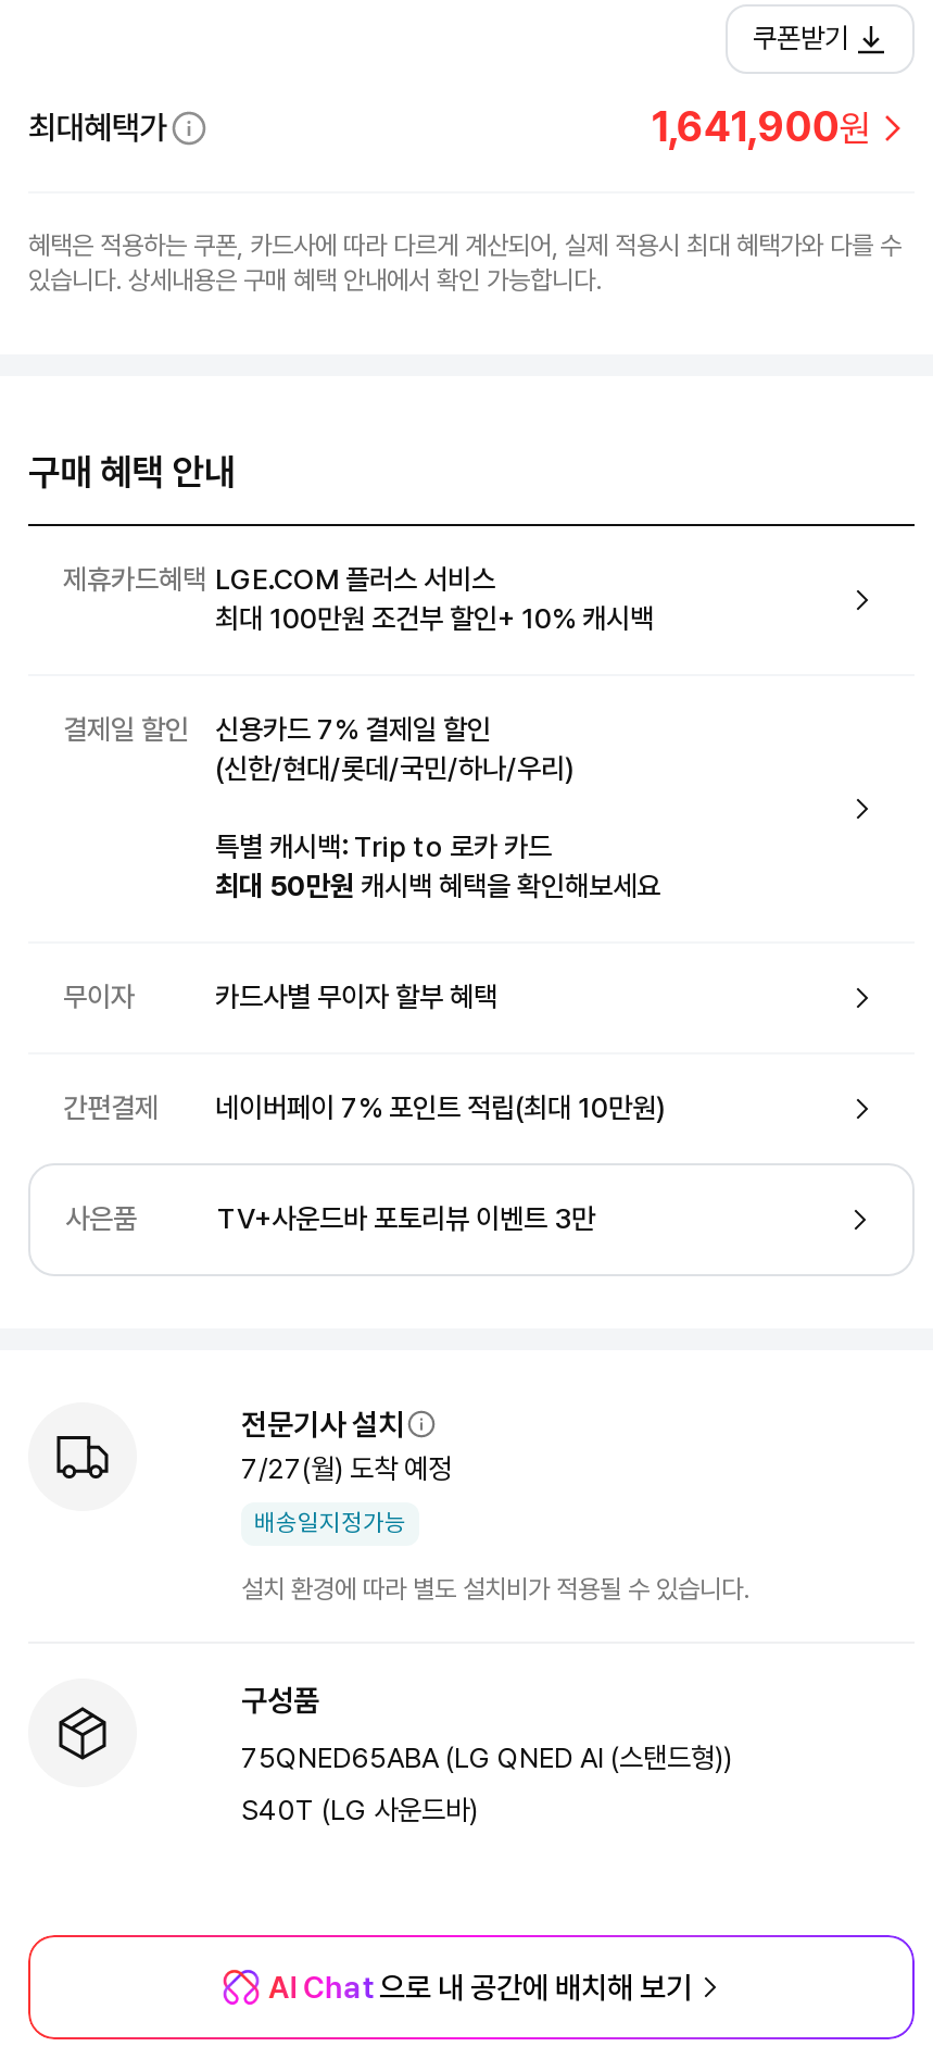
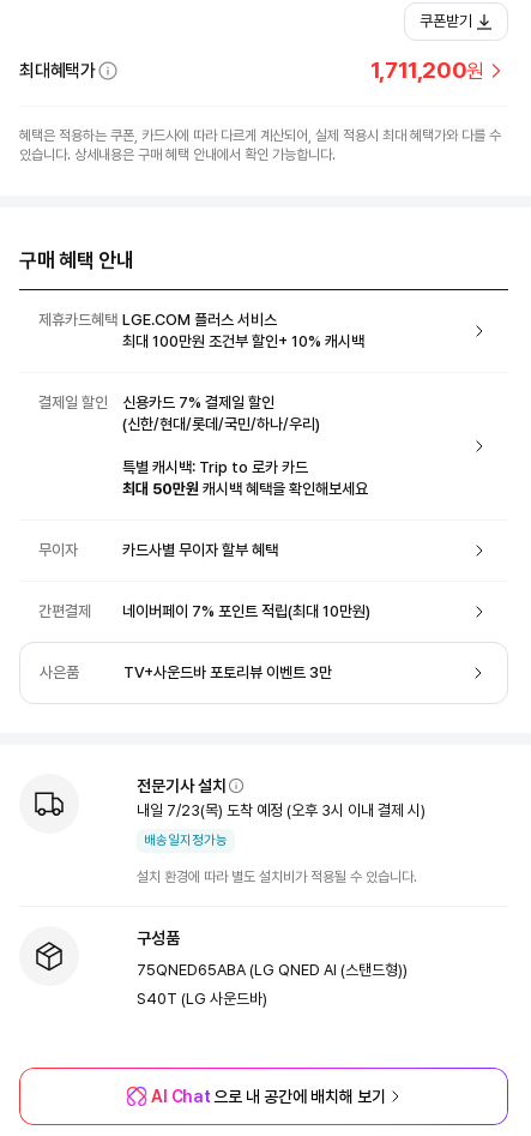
[651,102,871,152] 1,641,900원 -> [370,56,484,84] 1,711,200원
[241,1452,452,1485] 7/27(월) 도착 예정 -> [137,801,426,819] 내일 7/23(목) 도착 예정 (오후 3시 이내 결제 시)

